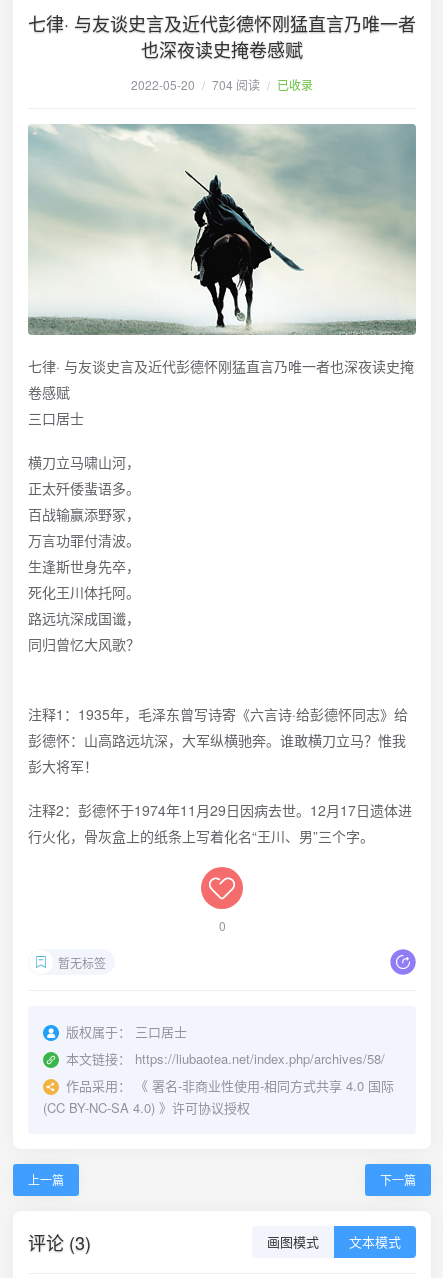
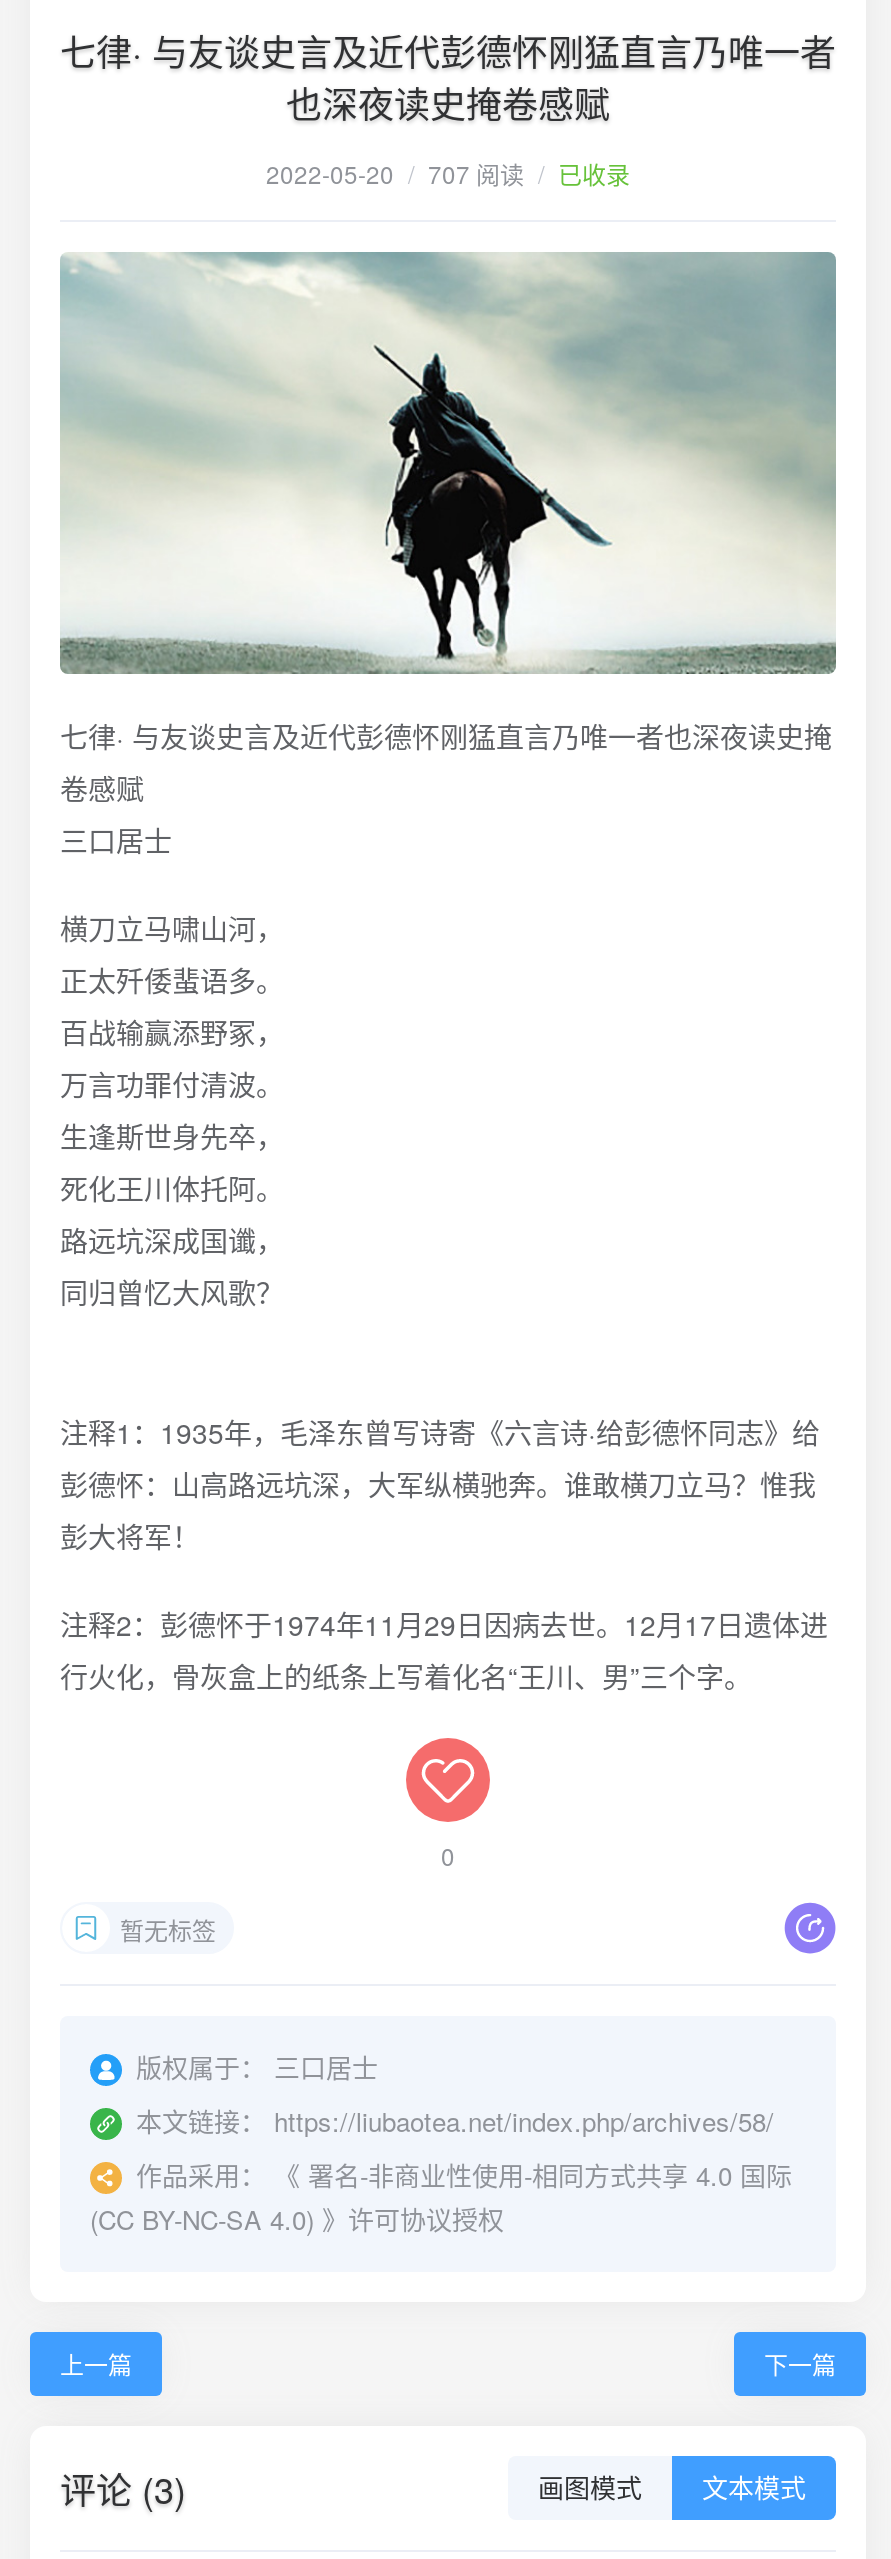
[131,76,313,93] 2022-05-20 / 704 阅读 / 已收录 -> [266,156,630,190] 2022-05-20 / 707 阅读 / 已收录

